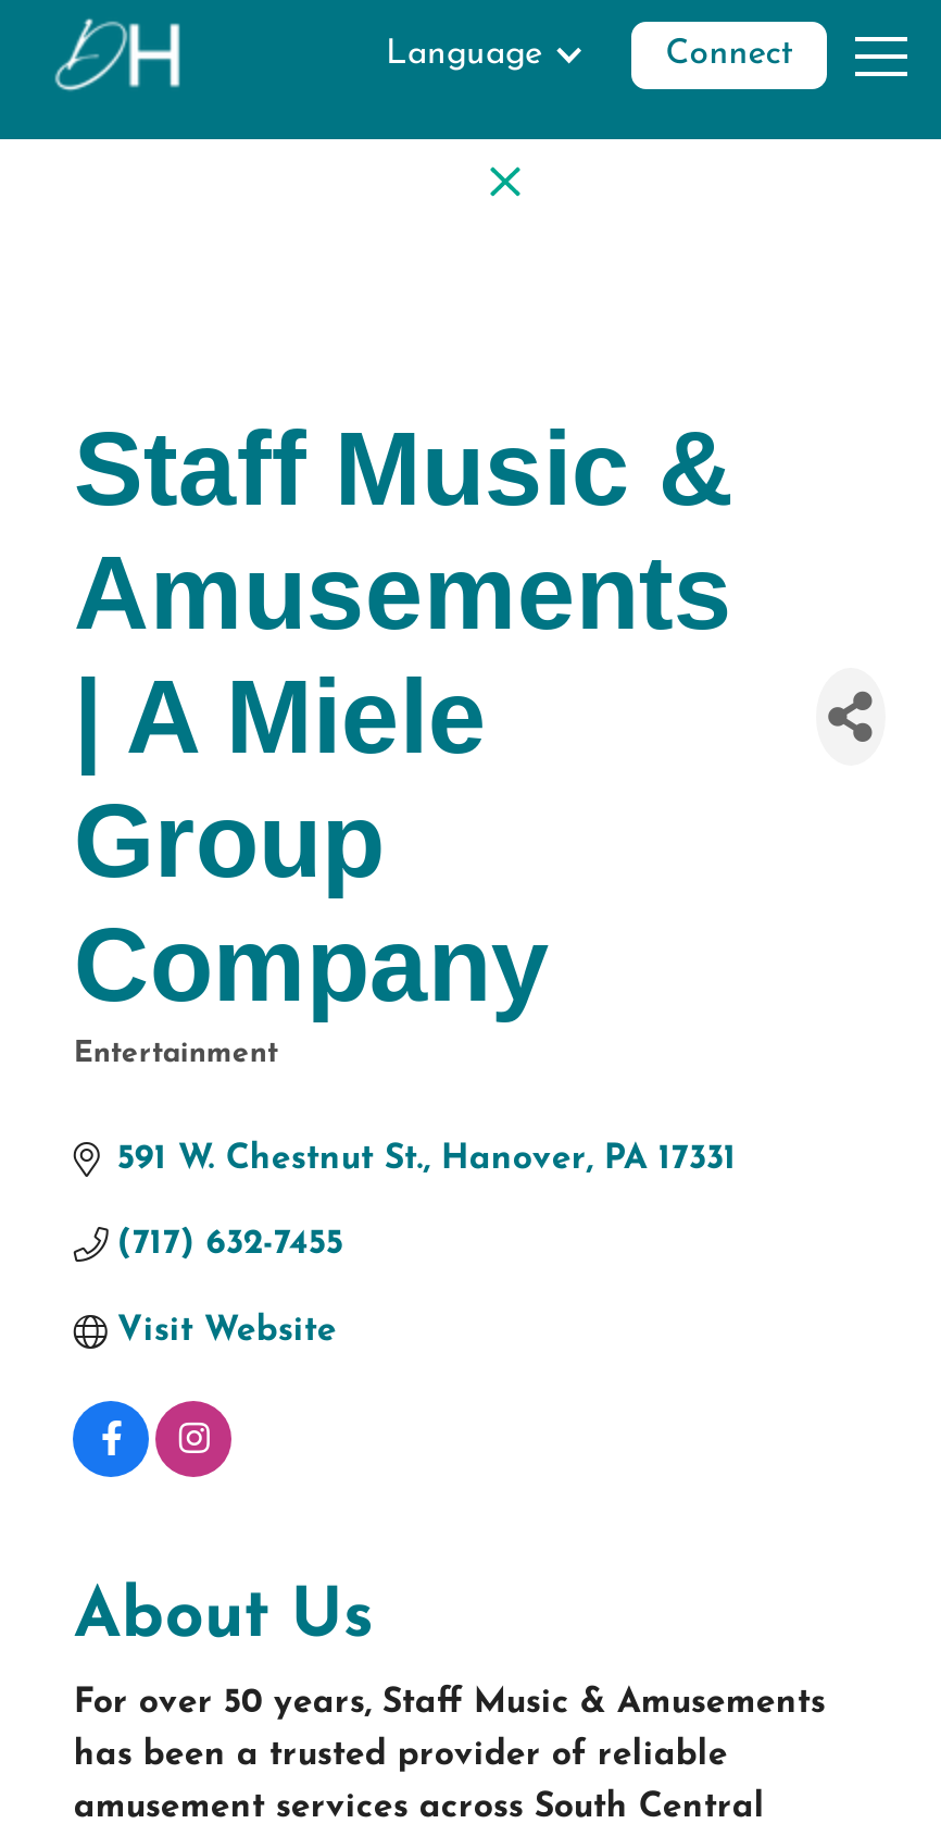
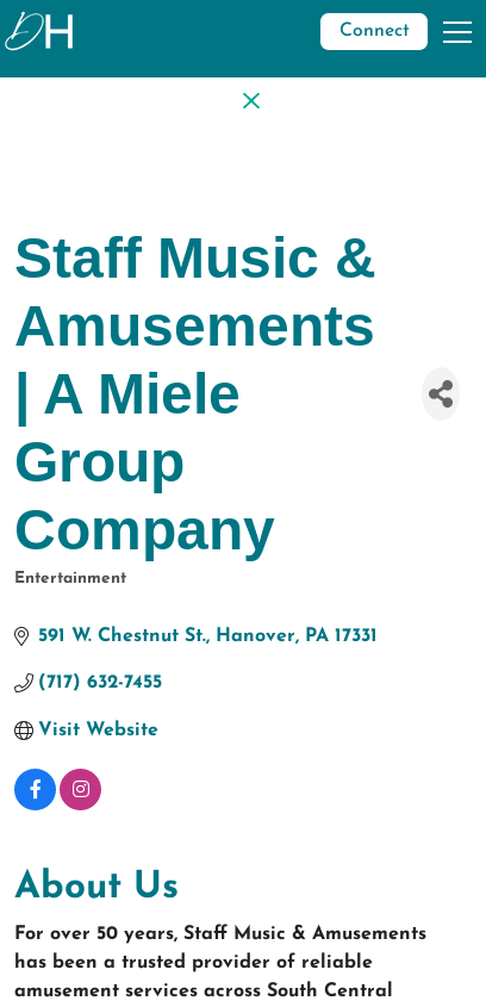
[386,37,542,72] Language -> none

